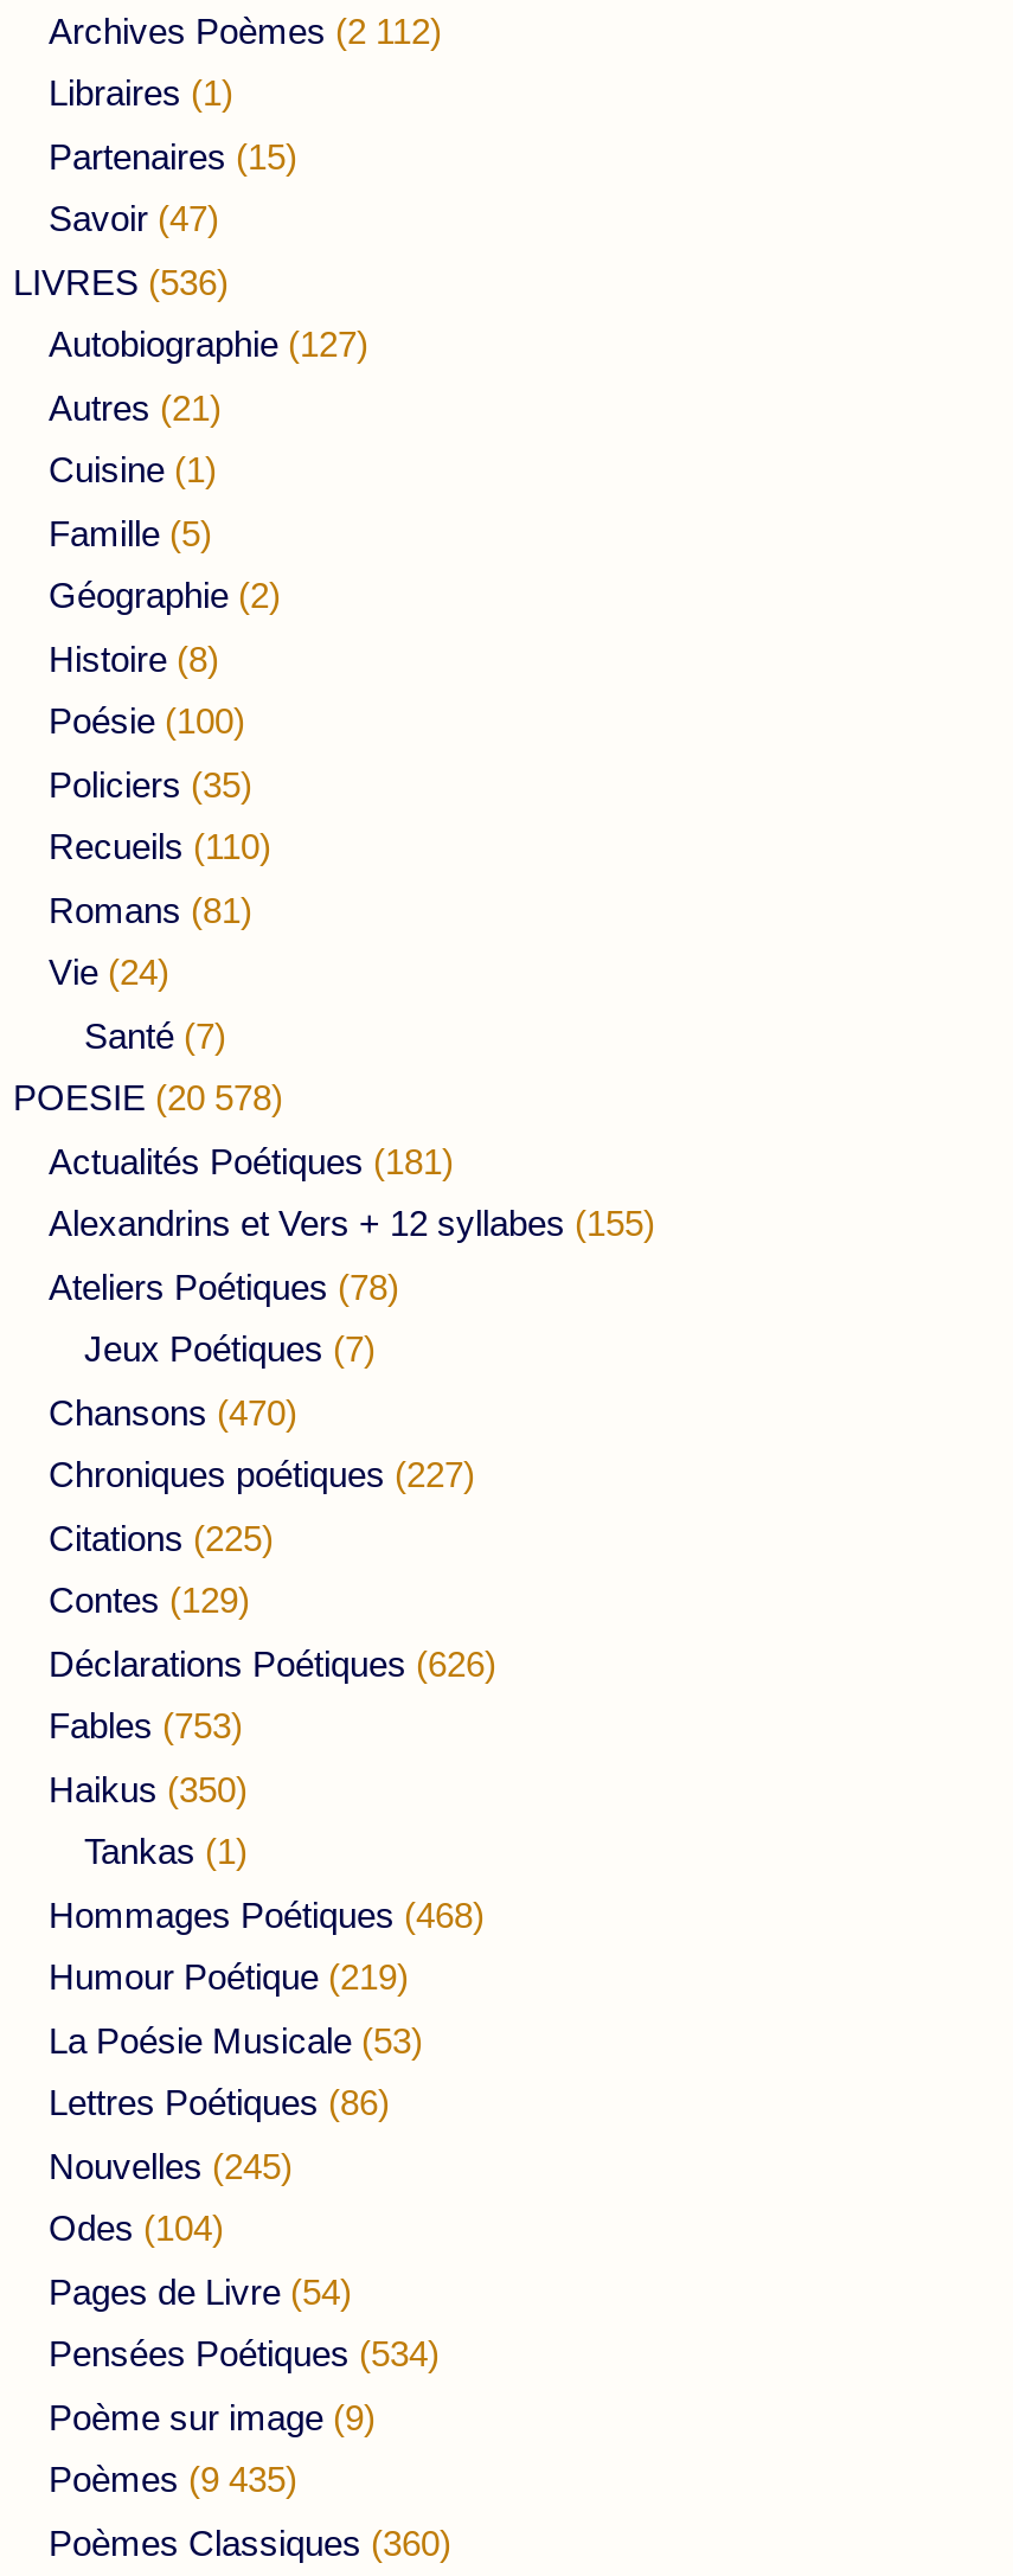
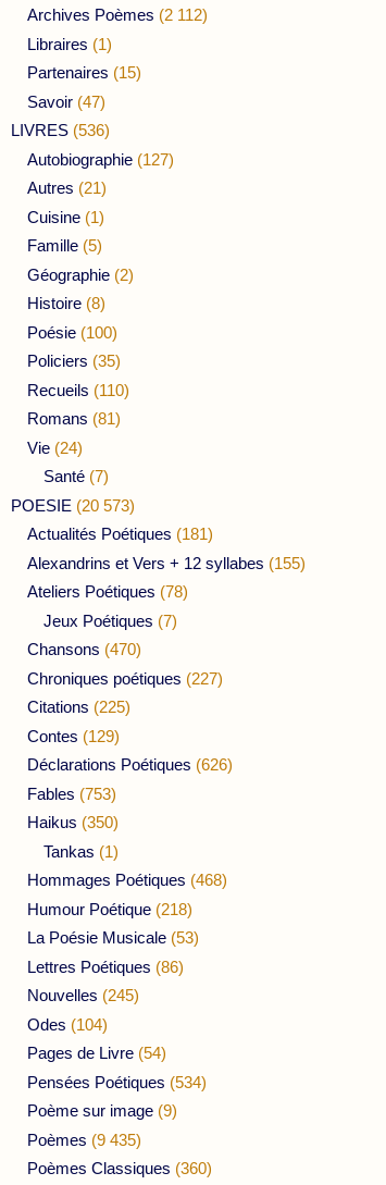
[13,1078,283,1119] POESIE (20 578) -> [11,496,135,514] POESIE (20 573)
[49,1957,409,1998] Humour Poétique (219) -> [27,899,192,918] Humour Poétique (218)

